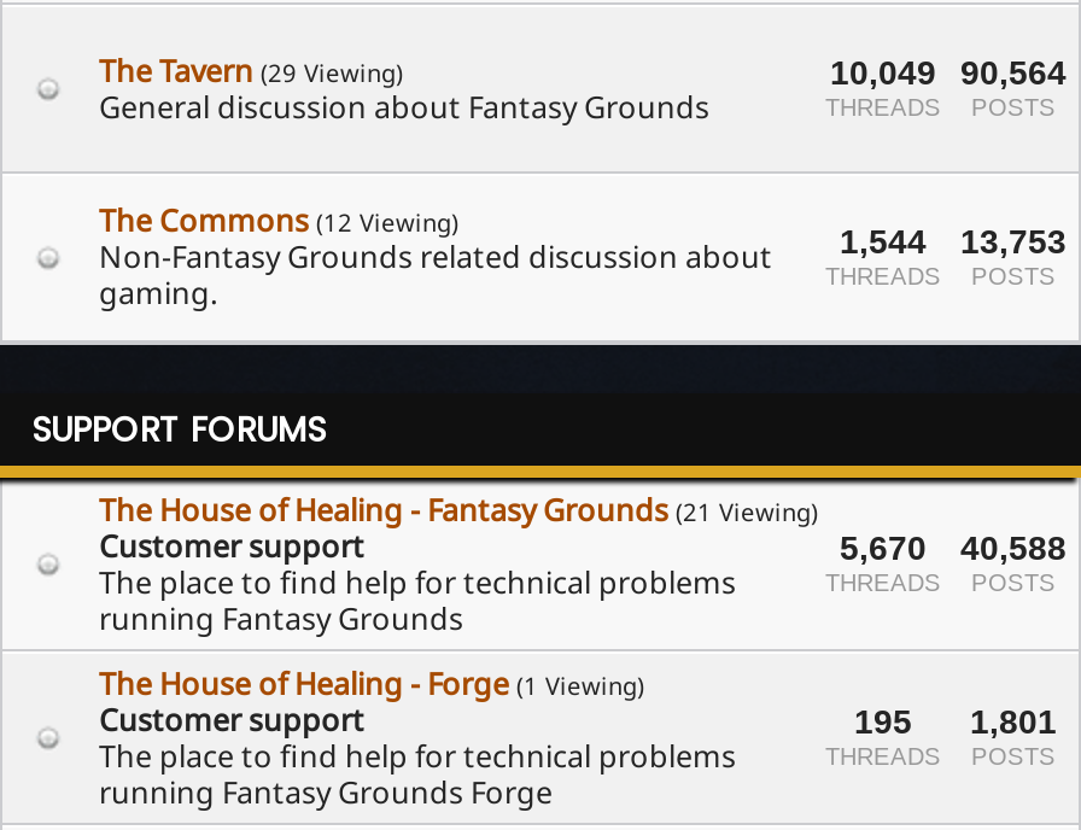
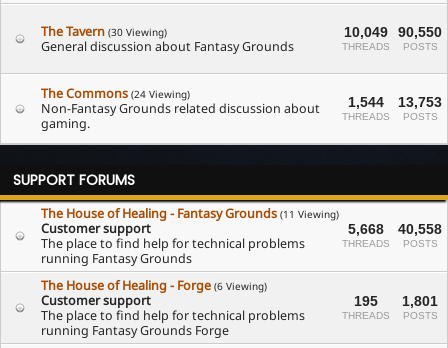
[99,51,403,92] The Tavern (29 Viewing) -> [41,23,167,40] The Tavern (30 Viewing)
[830,53,1067,92] 10,049 90,564 -> [344,24,442,40] 10,049 90,550
[99,201,458,242] The Commons (12 Viewing) -> [41,85,190,102] The Commons (24 Viewing)
[99,490,818,531] The House of Healing - Fantasy Grounds (21 Viewing) -> [41,205,339,222] The House of Healing - Fantasy Grounds (11 Viewing)
[840,529,927,567] 5,670 -> [348,221,384,237] 5,668
[960,529,1067,567] 40,588 -> [398,221,442,237] 40,558
[99,664,644,705] The House of Healing - Forge (1 Viewing) -> [41,277,267,294] The House of Healing - Forge (6 Viewing)

